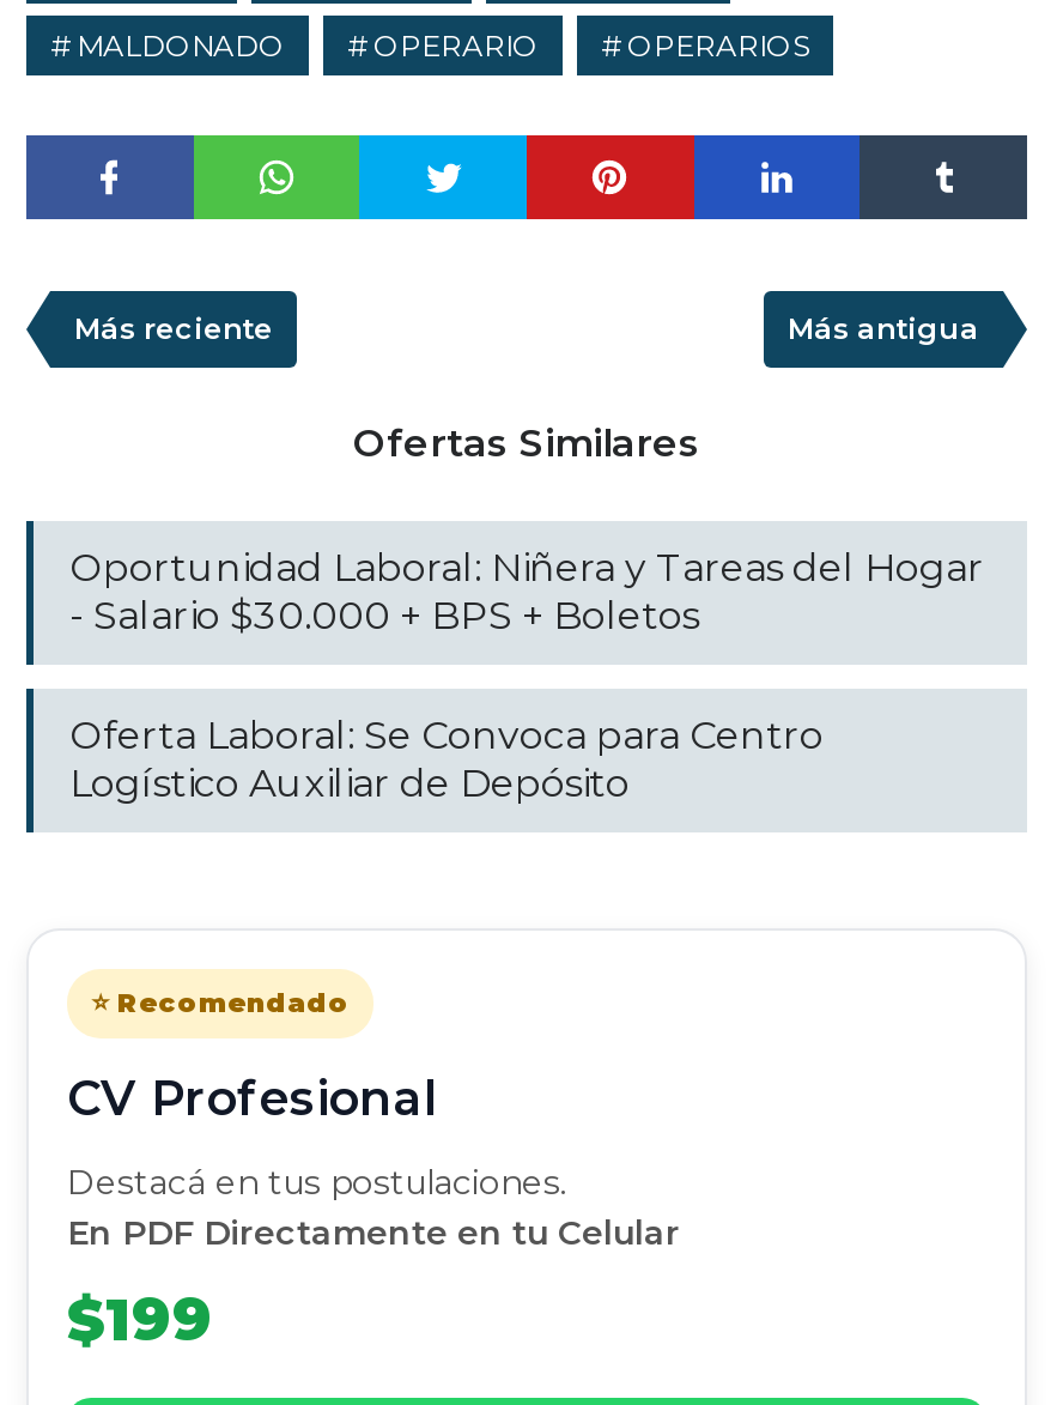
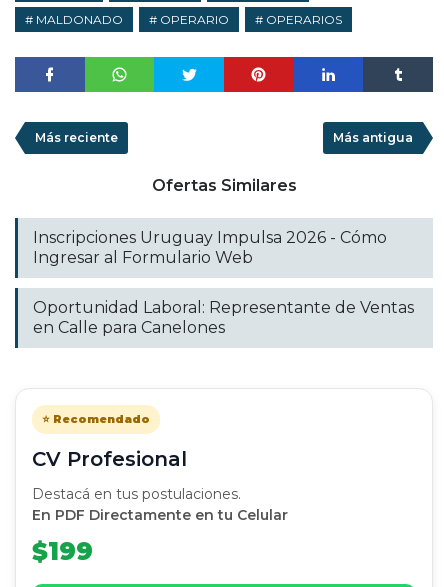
[69,545,984,638] Oportunidad Laboral: Niñera y Tareas del Hogar | - Salario $30.000 + BPS + Boletos -> [33,228,387,267] Inscripciones Uruguay Impulsa 2026 - Cómo | Ingresar al Formulario Web
[69,712,824,806] Oferta Laboral: Se Convoca para Centro | Logístico Auxiliar de Depósito -> [33,298,414,337] Oportunidad Laboral: Representante de Ventas | en Calle para Canelones

